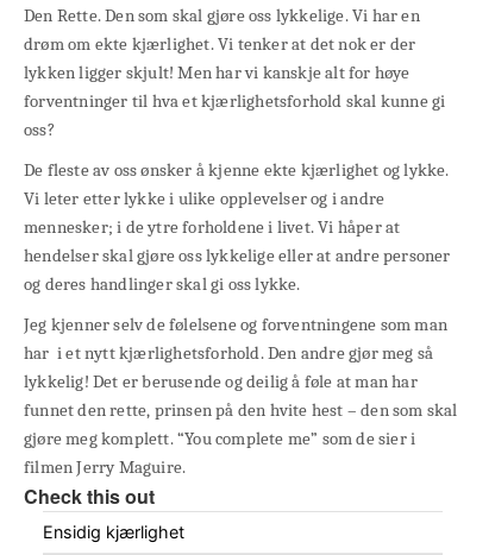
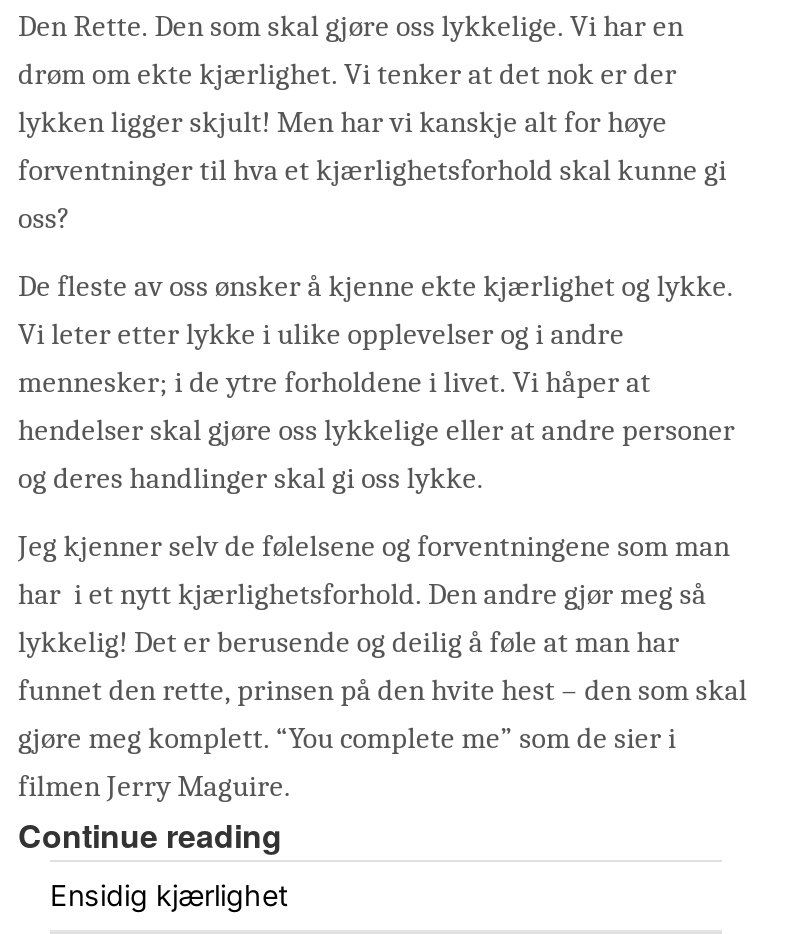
[24,483,155,510] Check this out -> [18,812,282,858] Continue reading

